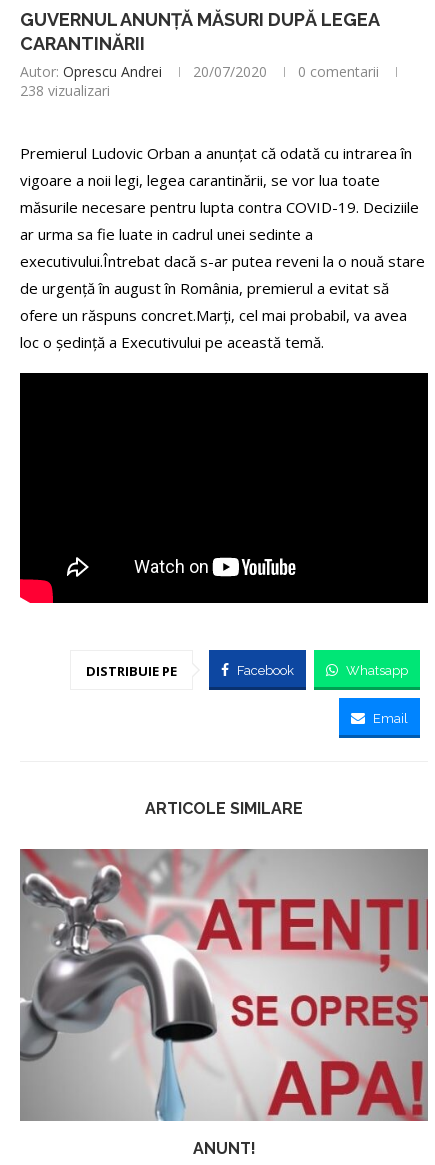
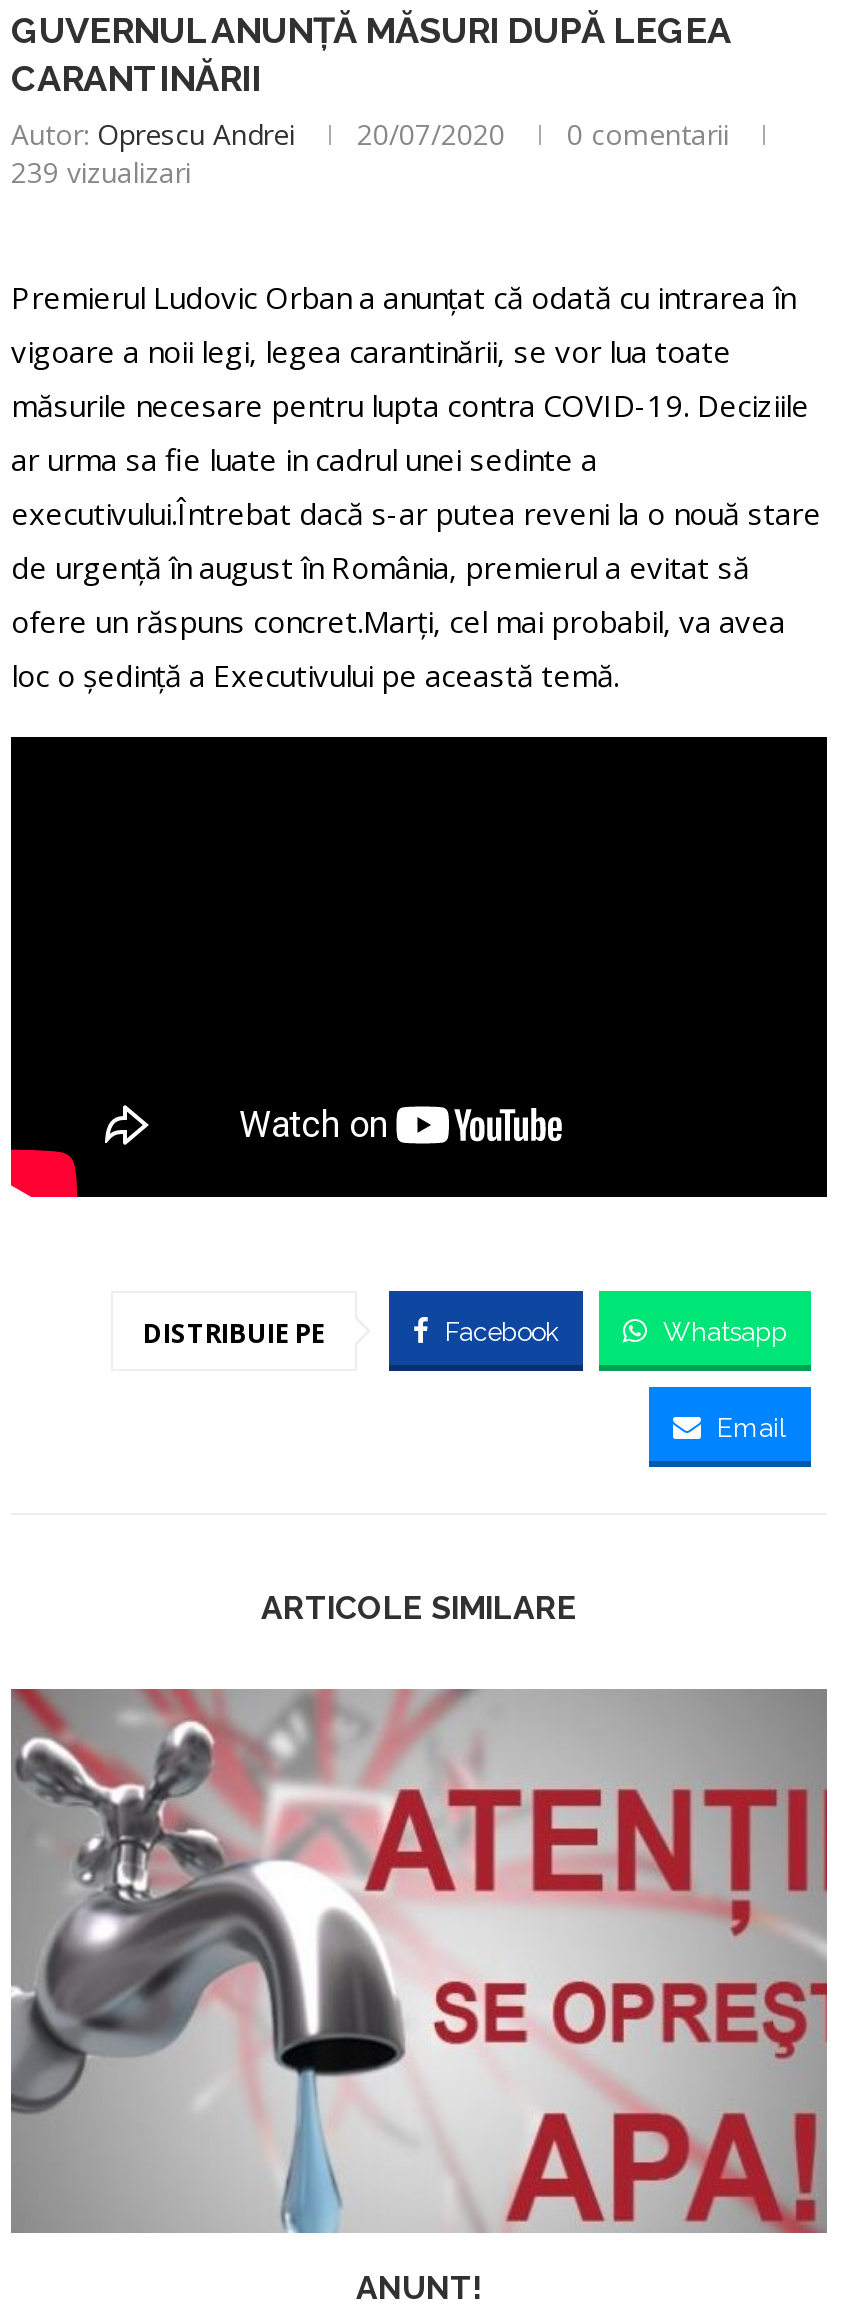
[20,81,110,100] 238 vizualizari -> [11,153,191,191] 239 vizualizari

